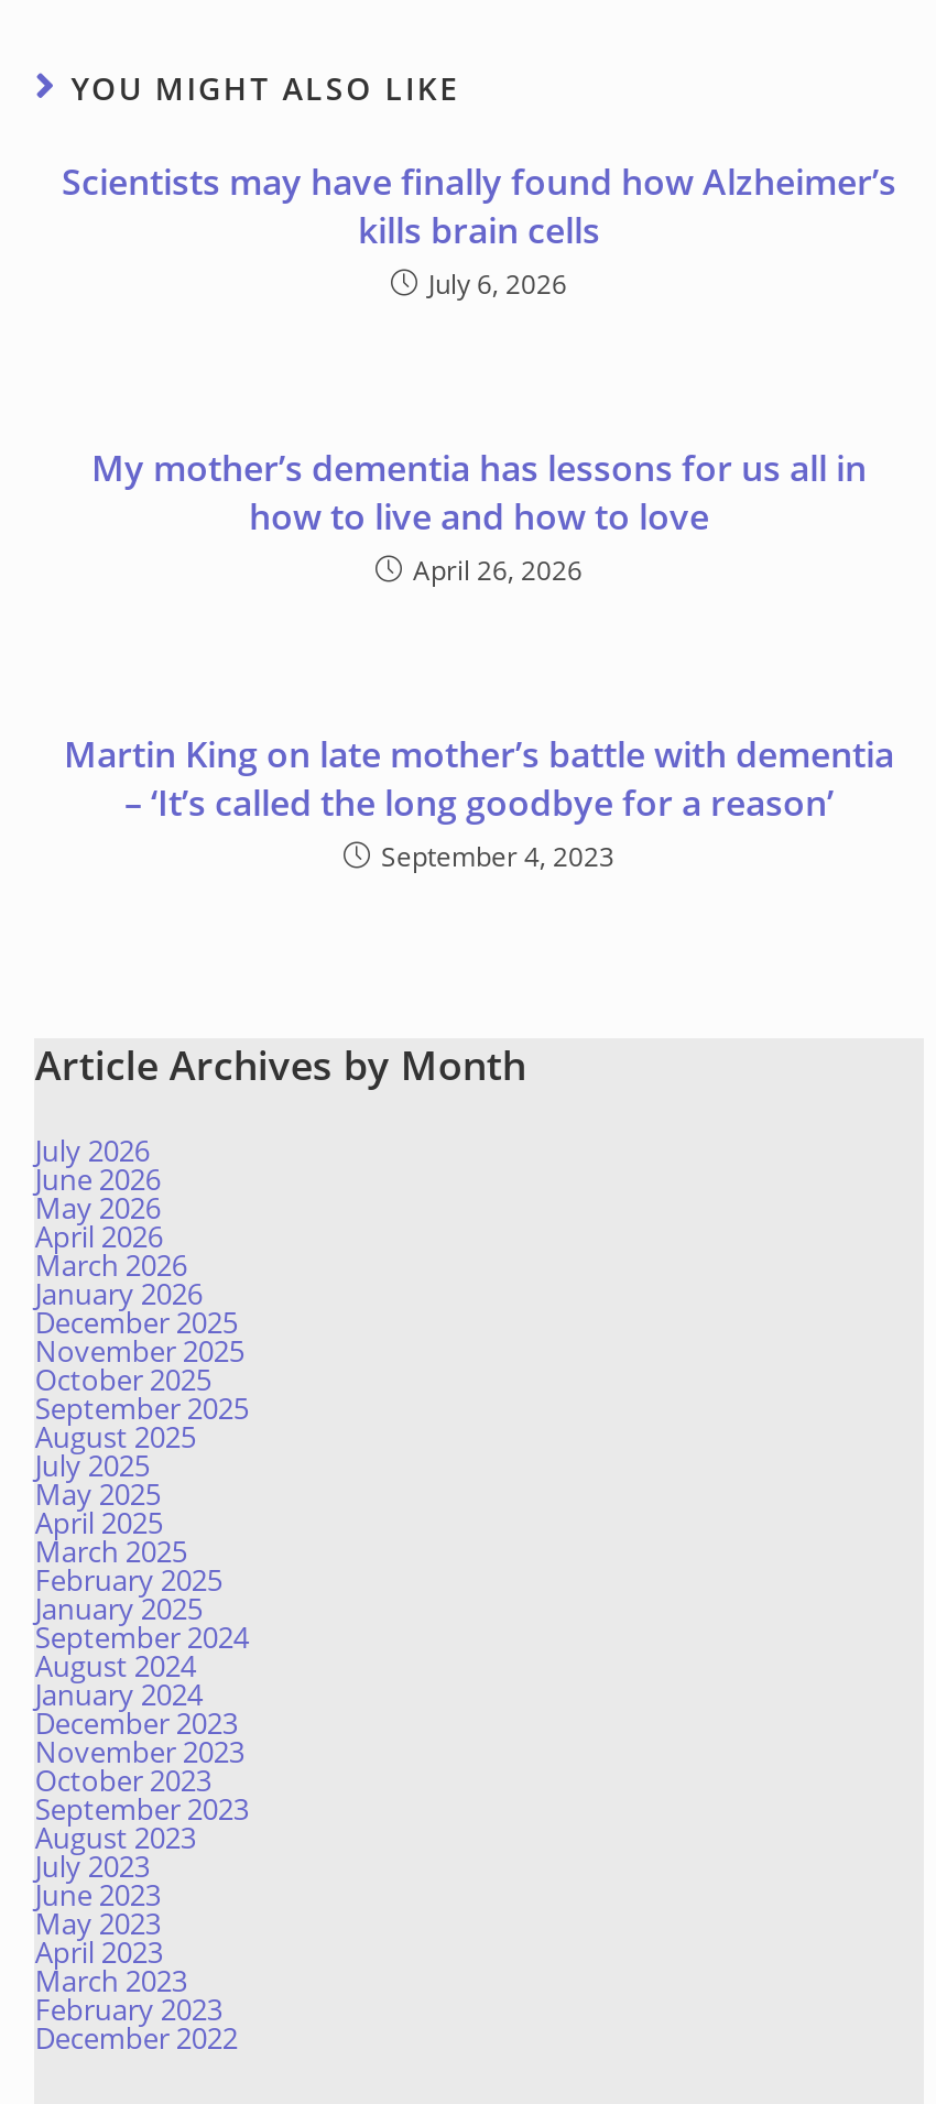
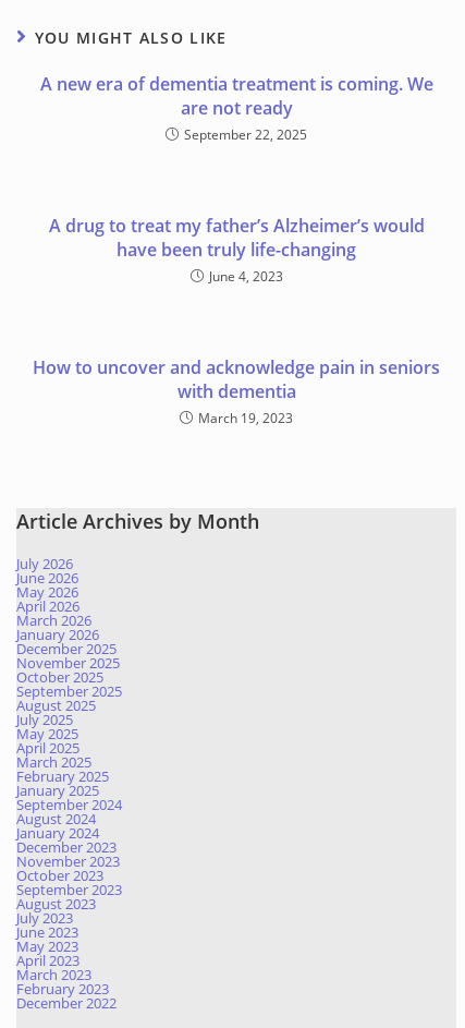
[62,157,896,303] Scientists may have finally found how Alzheimer’s | kills brain cells | July 6, 2026 -> [40,72,433,144] A new era of dementia treatment is coming. We | are not ready | September 22, 2025
[91,444,867,589] My mother’s dementia has lessons for us all in | how to live and how to love | April 26, 2026 -> [48,214,424,286] A drug to treat my father’s Alzheimer’s would | have been truly life-changing | June 4, 2023
[64,730,894,875] Martin King on late mother’s battle with dementia | – ‘It’s called the long goodbye for a reason’ | September 4, 2023 -> [33,355,440,427] How to uncover and acknowledge pain in seniors | with dementia | March 19, 2023

